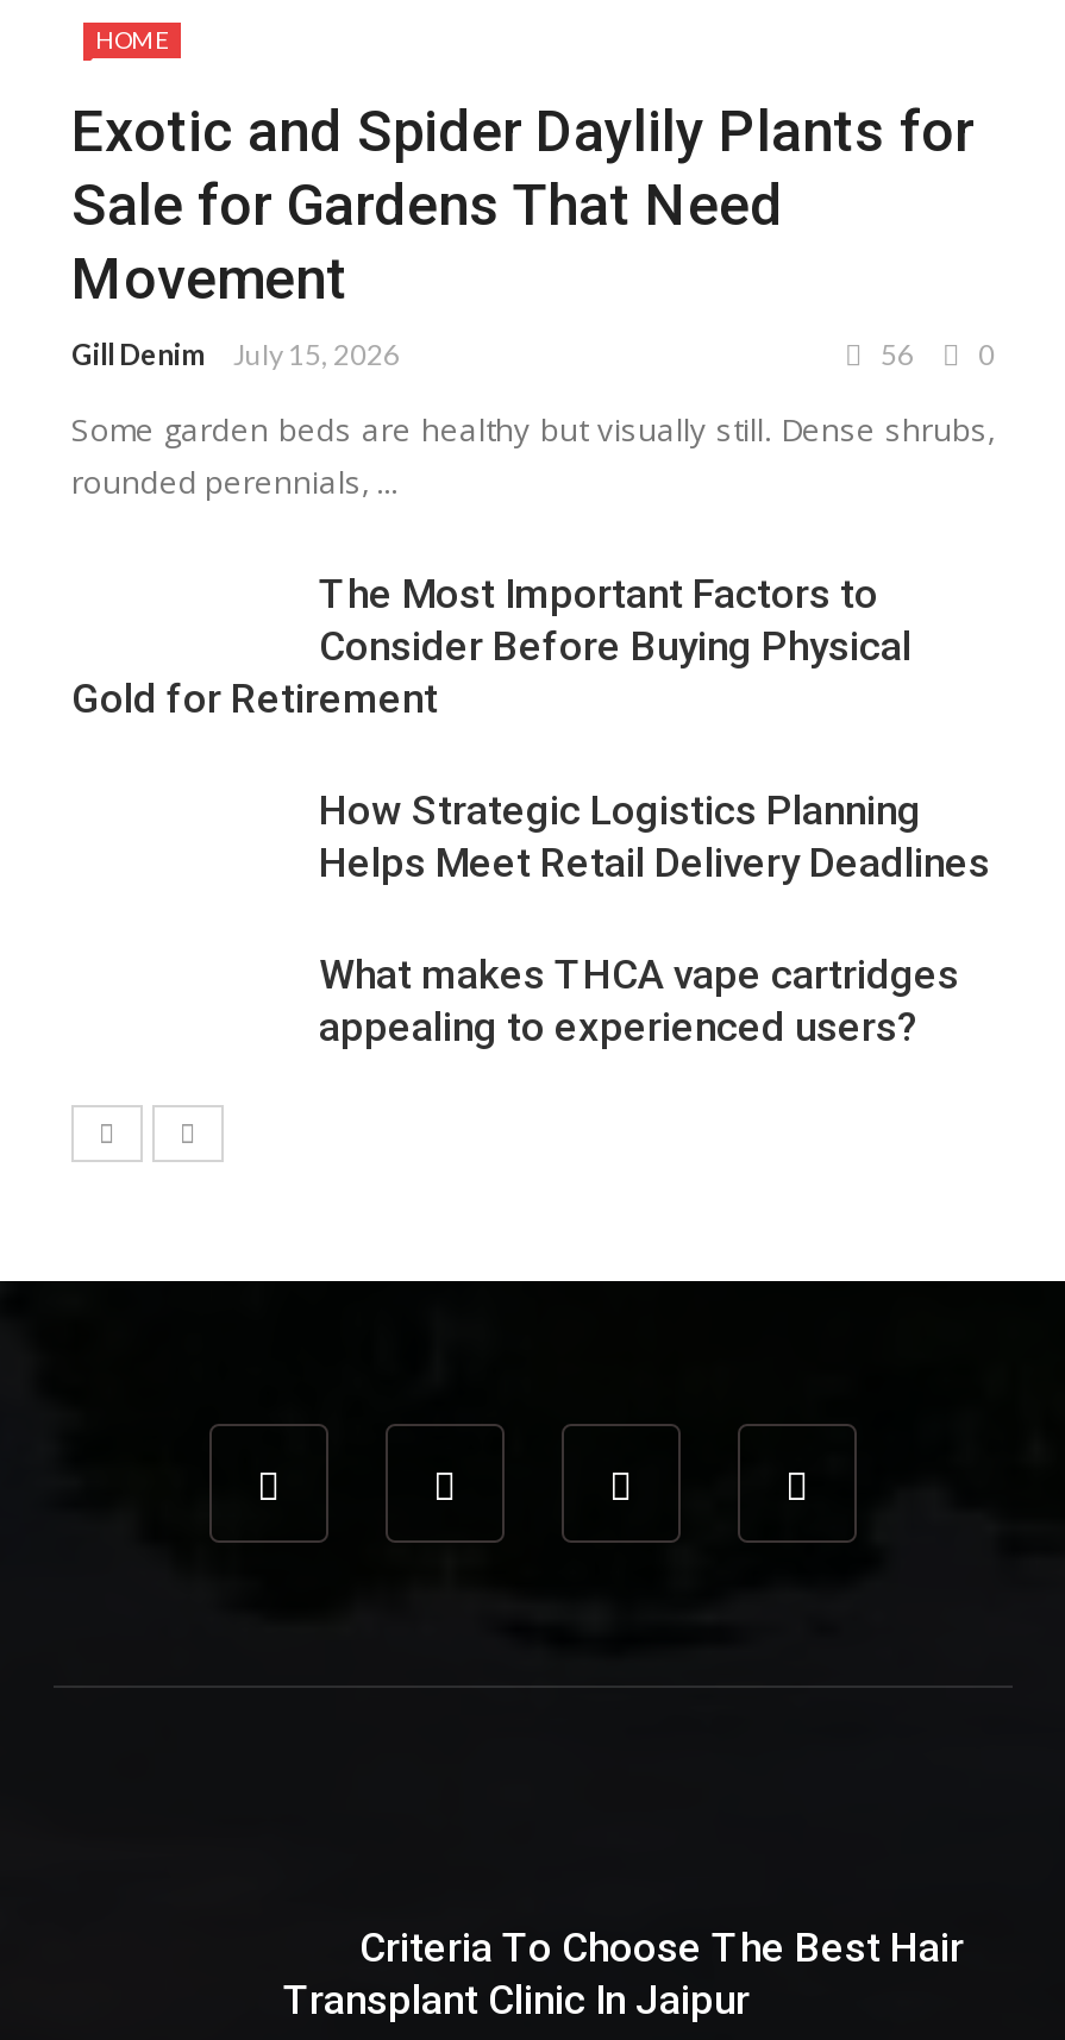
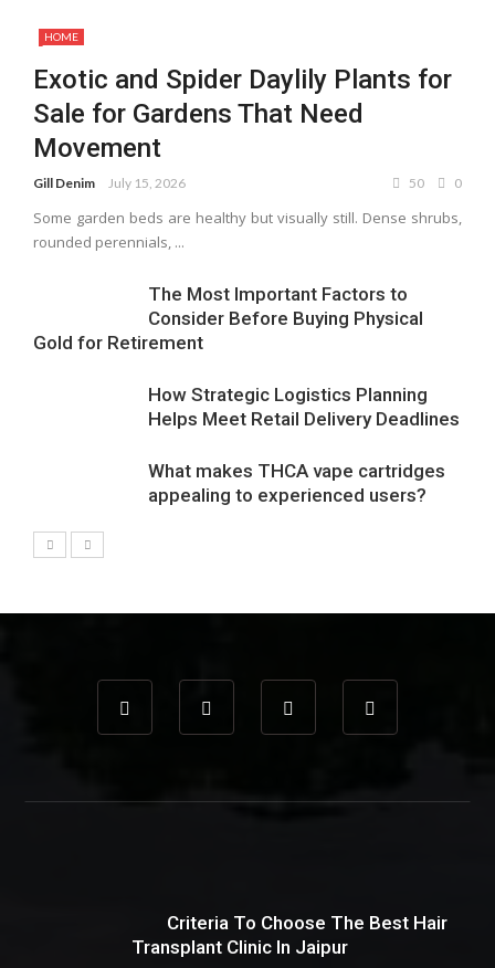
[881,337,995,372] 56 0 -> [409,175,462,191] 50 0

